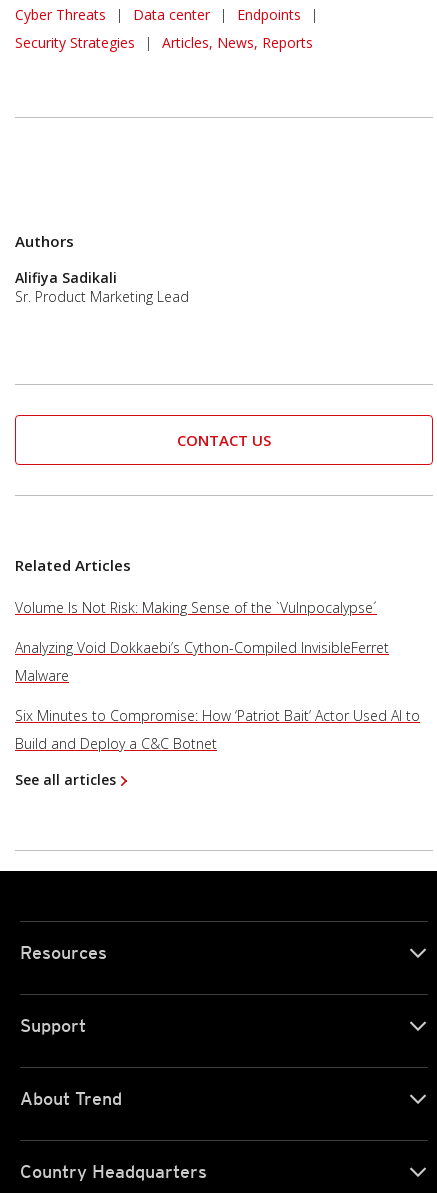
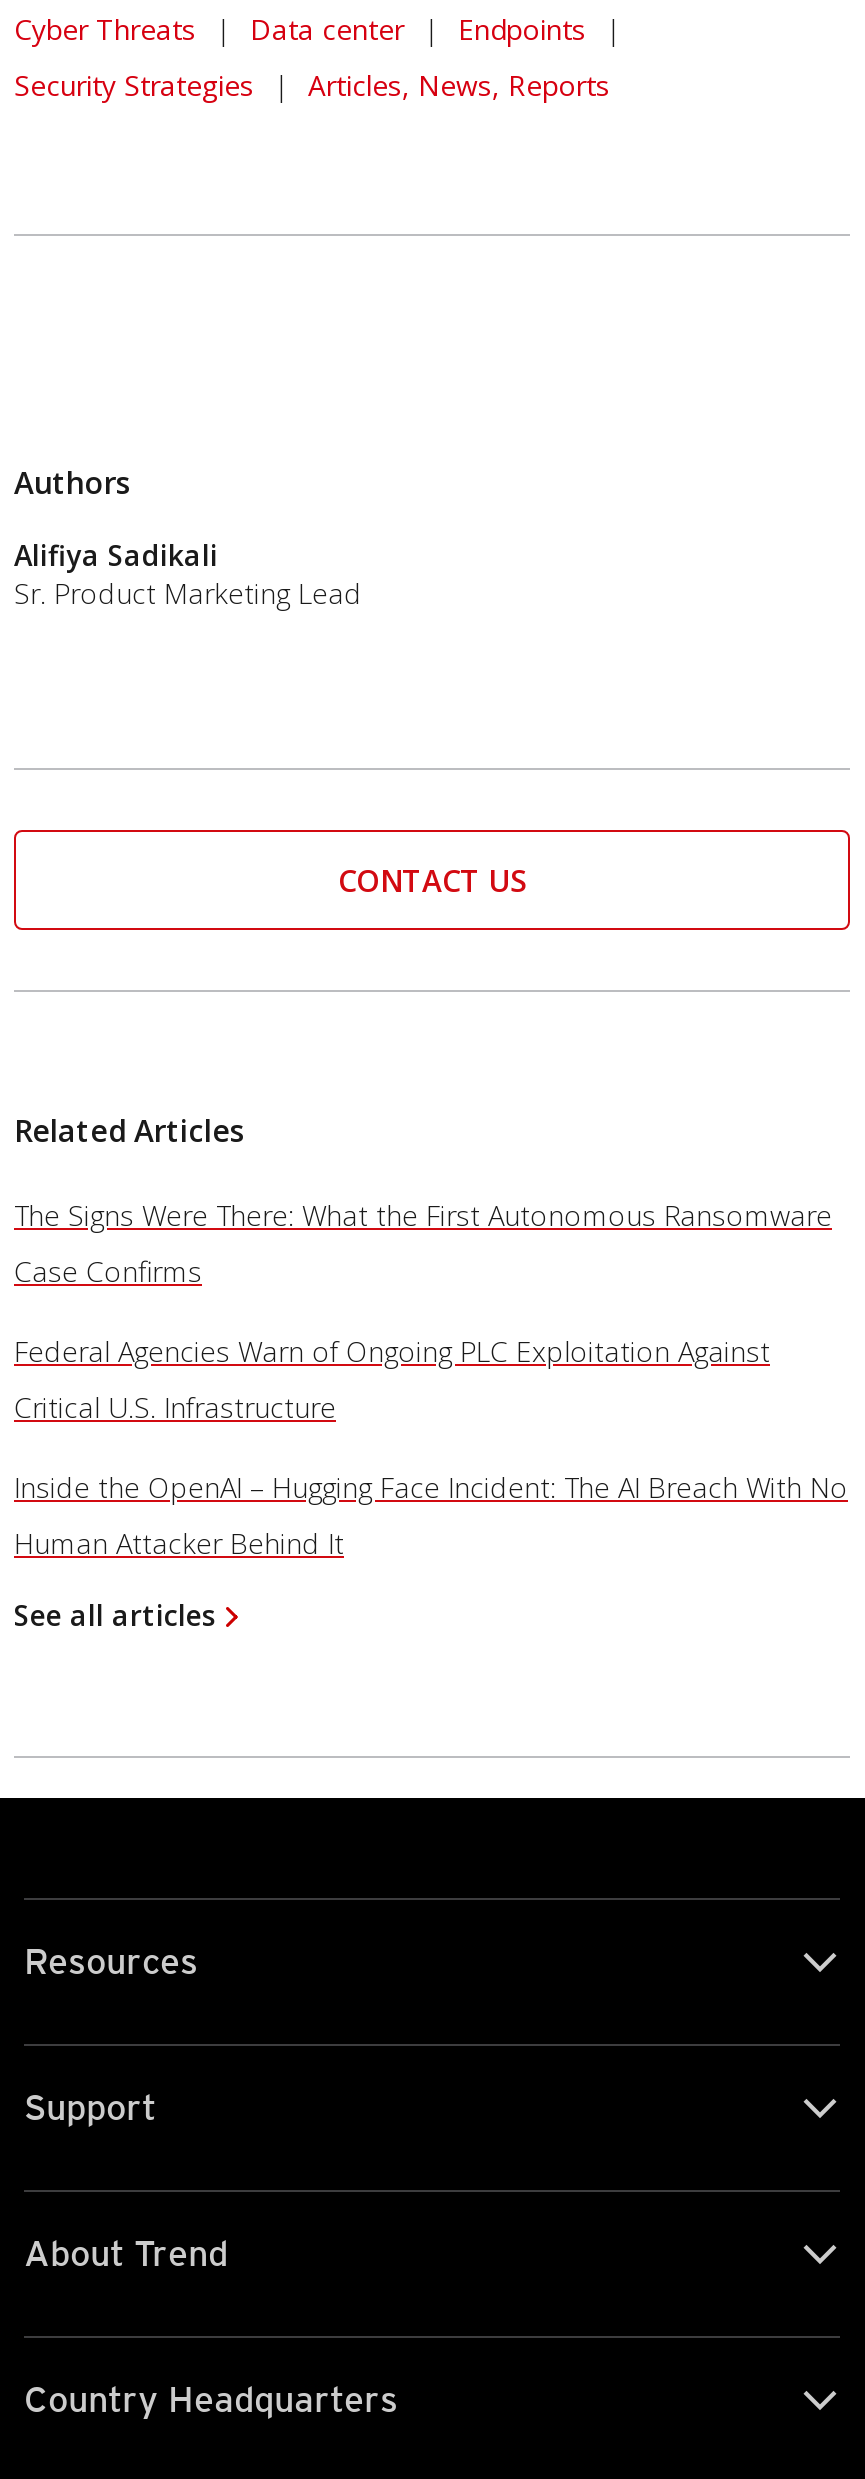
[15,598,420,753] Volume Is Not Risk: Making Sense of the `Vulnpocalypse´ | Analyzing Void Dokkaebi’s Cython-Compiled InvisibleFerret | Malware | Six Minutes to Compromise: How ‘Patriot Bait’ Actor Used AI to | Build and Deploy a C&C Botnet -> [14,1196,848,1562] The Signs Were There: What the First Autonomous Ransomware | Case Confirms | Federal Agencies Warn of Ongoing PLC Exploitation Against | Critical U.S. Infrastructure | Inside the OpenAI – Hugging Face Incident: The AI Breach With No | Human Attacker Behind It

